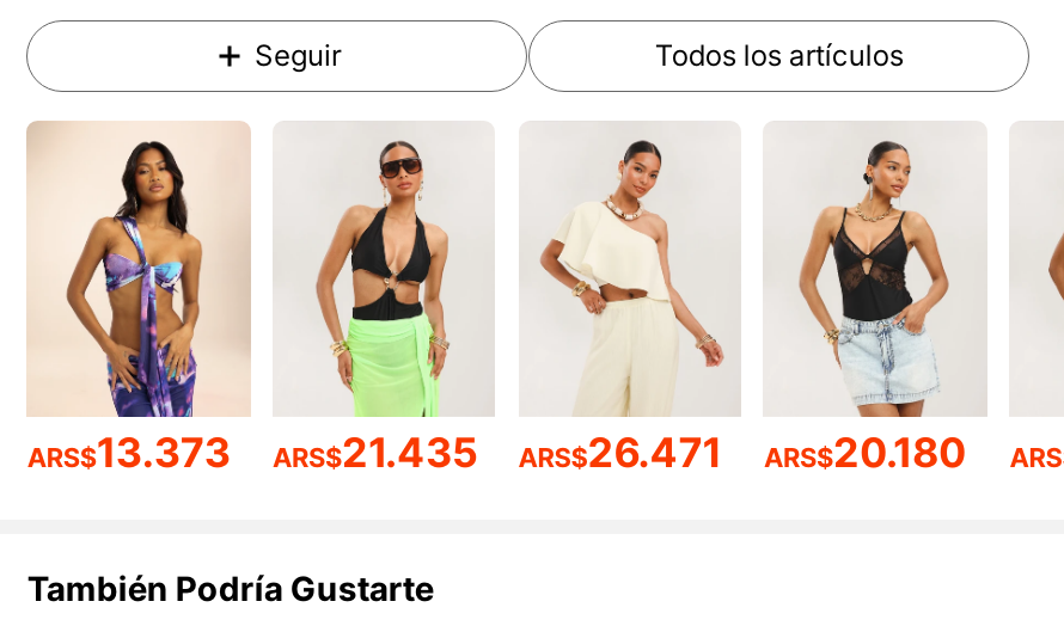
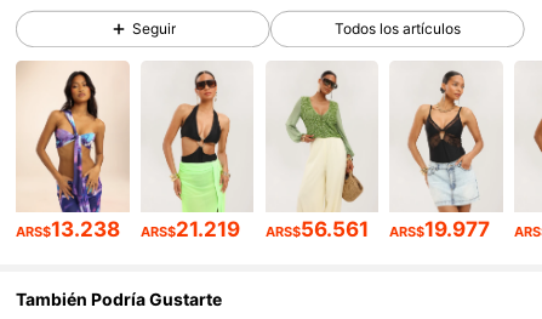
[27,146,967,476] [image] | ARS$13.373 | ARS$21.435 | ARS$26.471 | ARS$20.180 -> [16,74,490,242] [image] | ARS$13.238 | ARS$21.219 | ARS$56.561 | ARS$19.977

